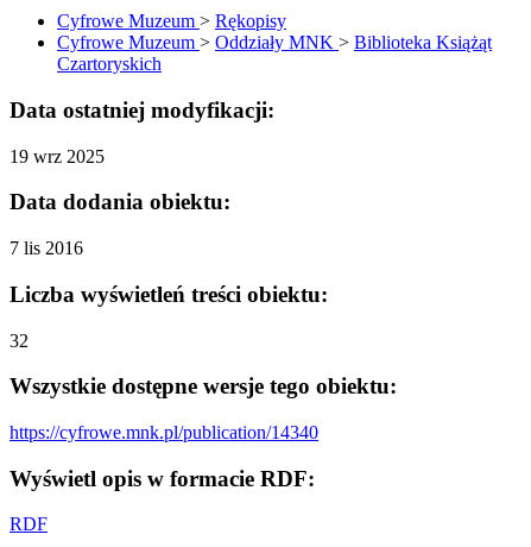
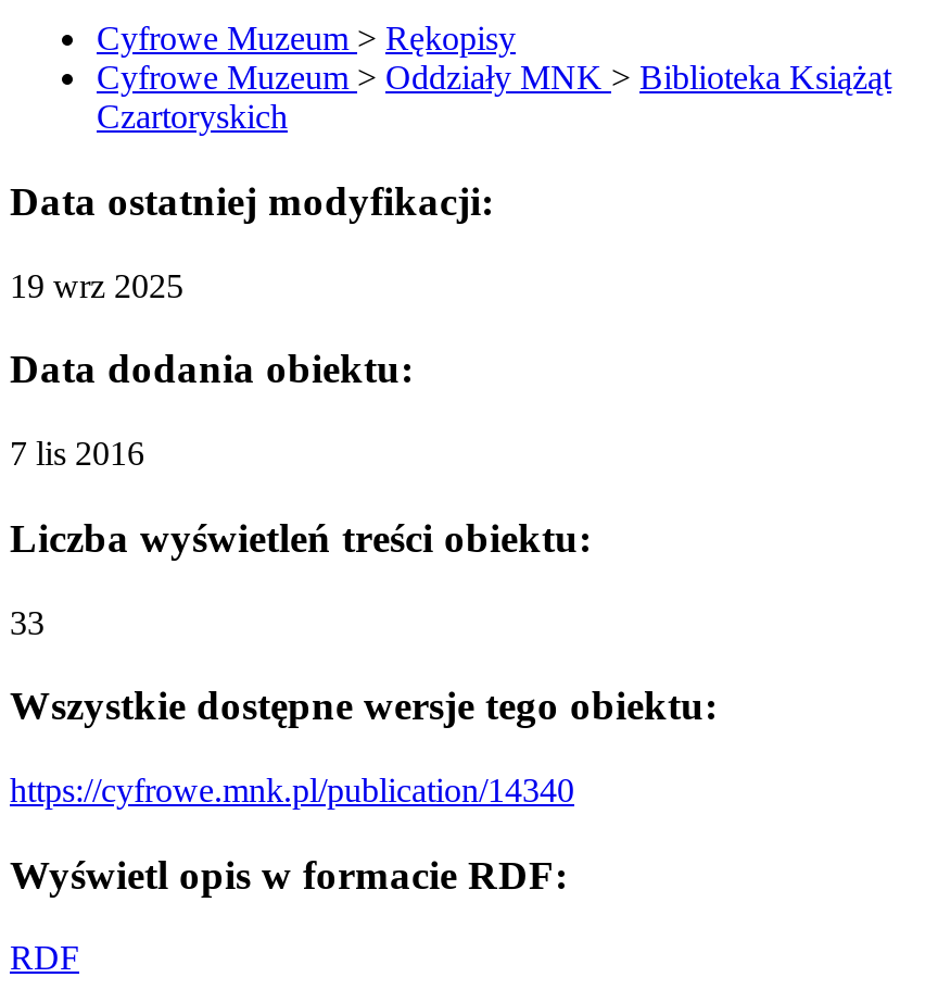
[10,330,29,350] 32 -> [10,603,45,640] 33

